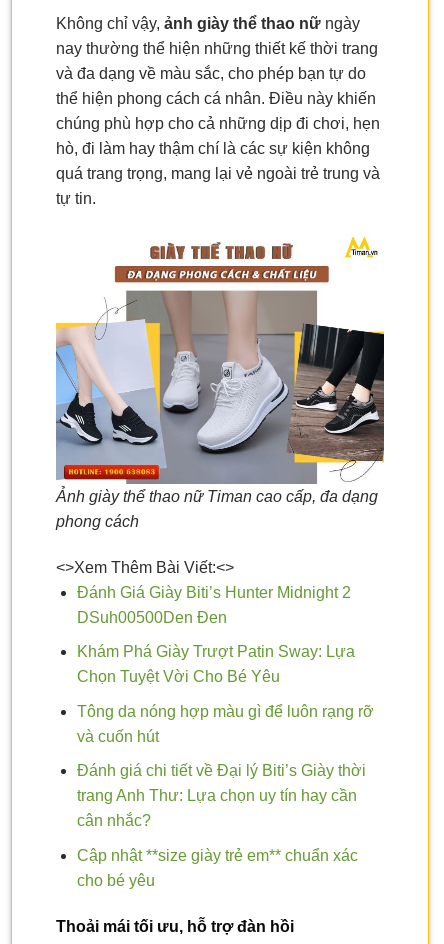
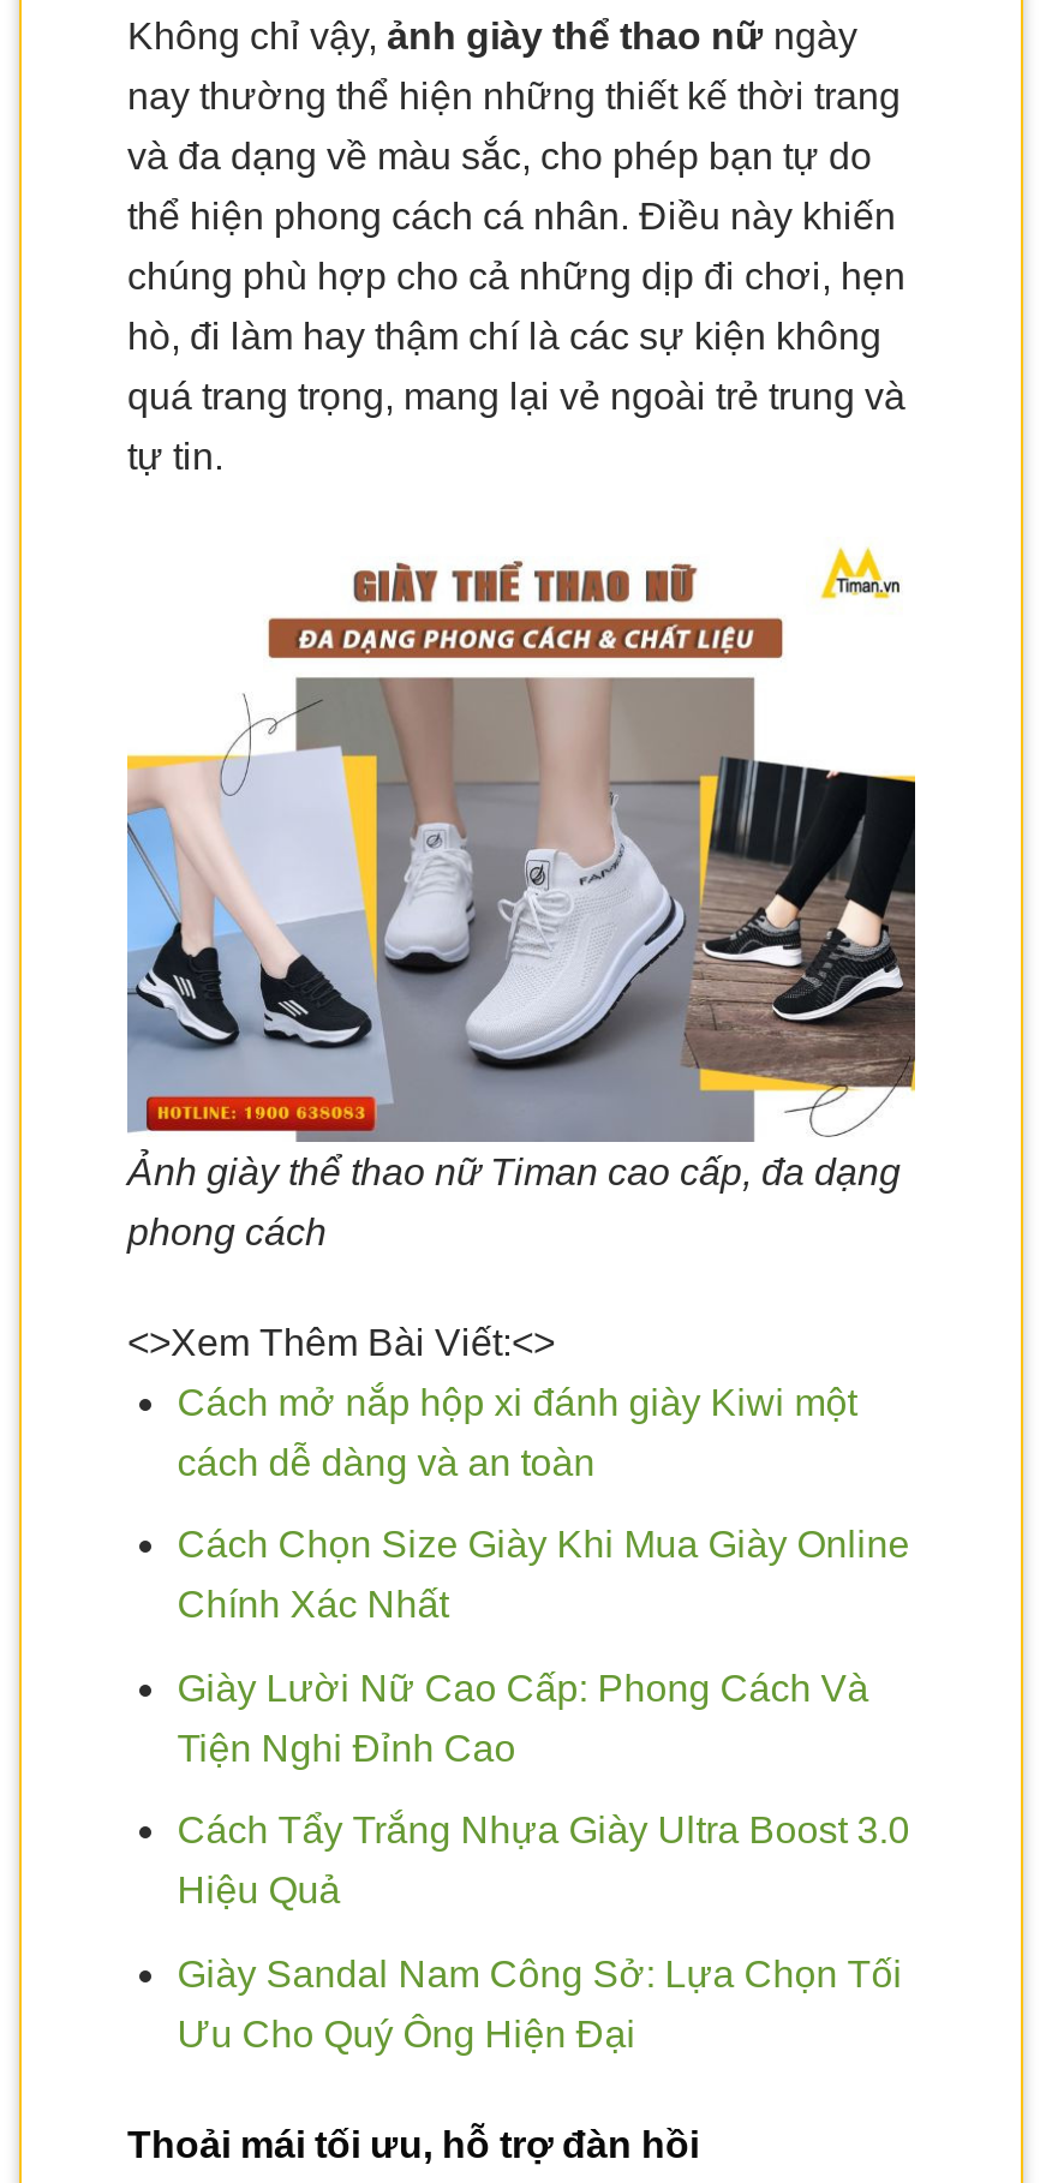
[77,584,374,889] Đánh Giá Giày Biti’s Hunter Midnight 2 | DSuh00500Den Đen | Khám Phá Giày Trượt Patin Sway: Lựa | Chọn Tuyệt Vời Cho Bé Yêu | Tông da nóng hợp màu gì để luôn rạng rỡ | và cuốn hút | Đánh giá chi tiết về Đại lý Biti’s Giày thời | trang Anh Thư: Lựa chọn uy tín hay cần | cân nhắc? | Cập nhật **size giày trẻ em** chuẩn xác | cho bé yêu -> [177,1381,910,2055] Cách mở nắp hộp xi đánh giày Kiwi một | cách dễ dàng và an toàn | Cách Chọn Size Giày Khi Mua Giày Online | Chính Xác Nhất | Giày Lười Nữ Cao Cấp: Phong Cách Và | Tiện Nghi Đỉnh Cao | Cách Tẩy Trắng Nhựa Giày Ultra Boost 3.0 | Hiệu Quả | Giày Sandal Nam Công Sở: Lựa Chọn Tối | Ưu Cho Quý Ông Hiện Đại

